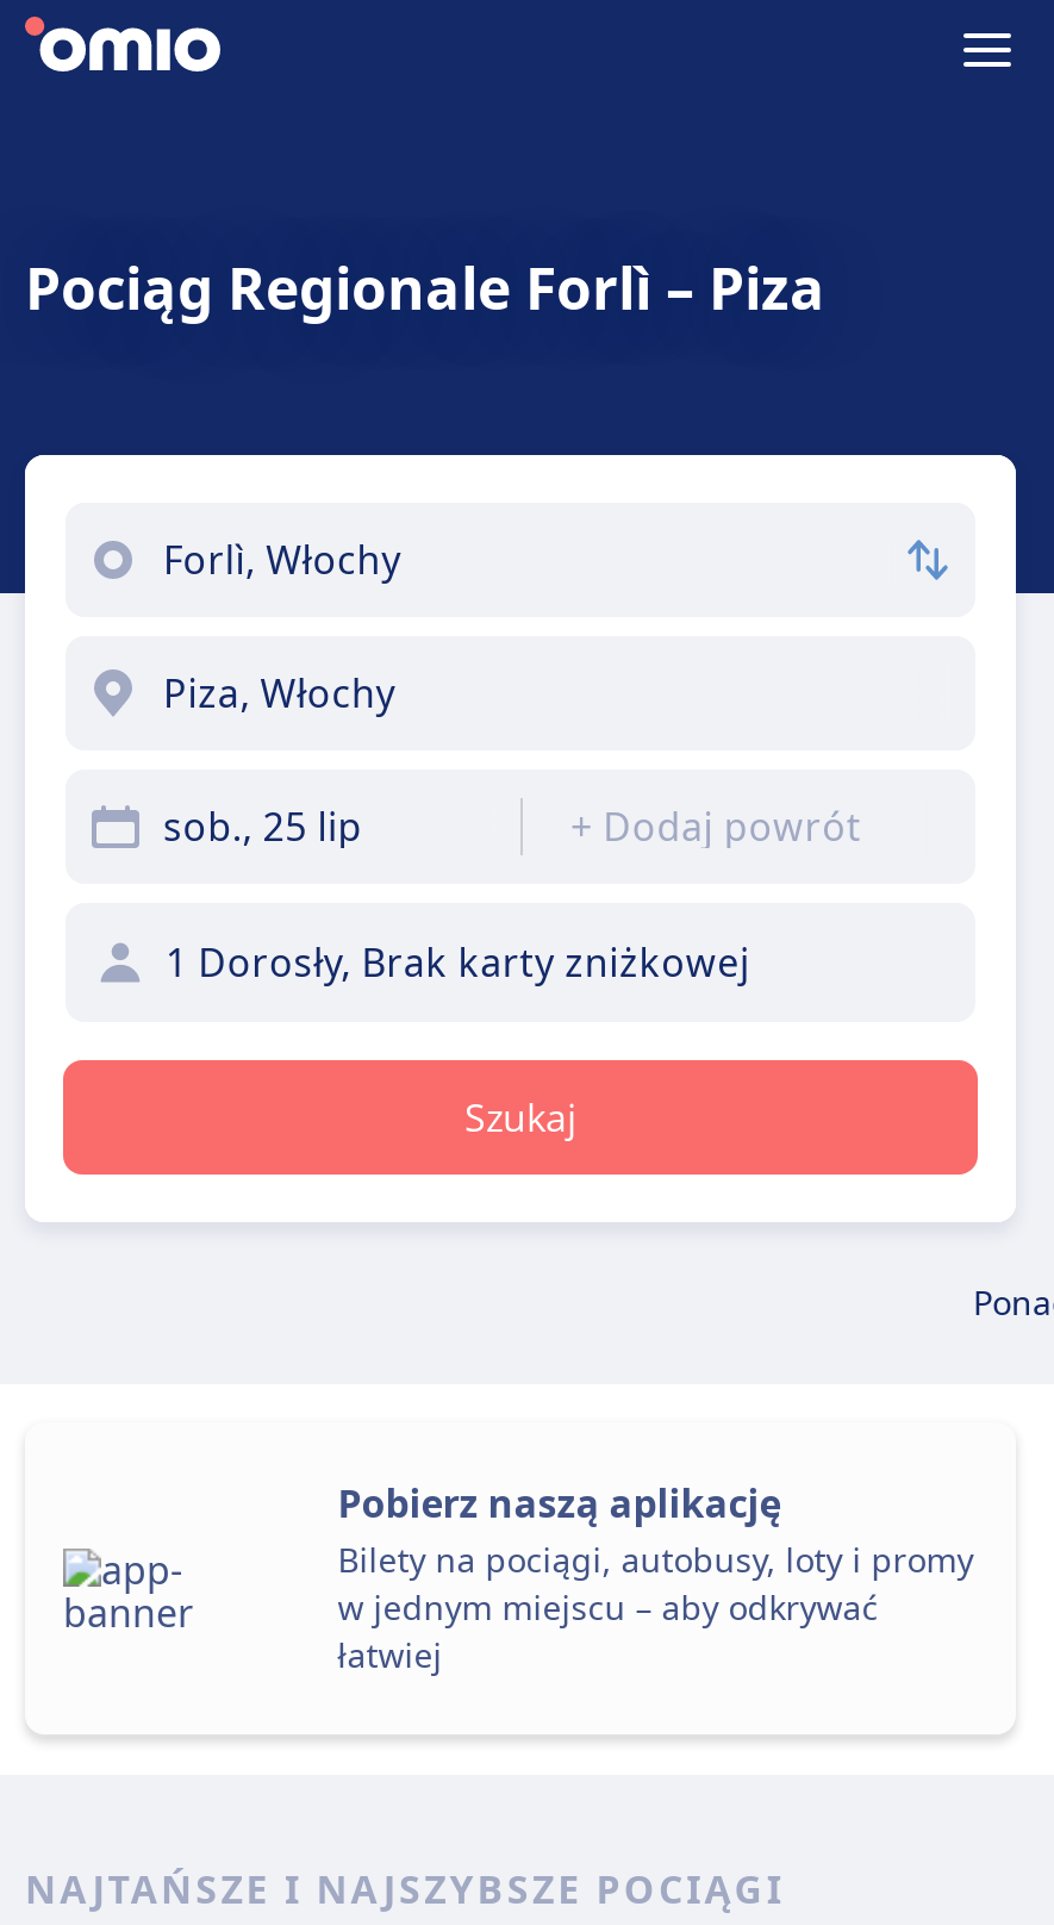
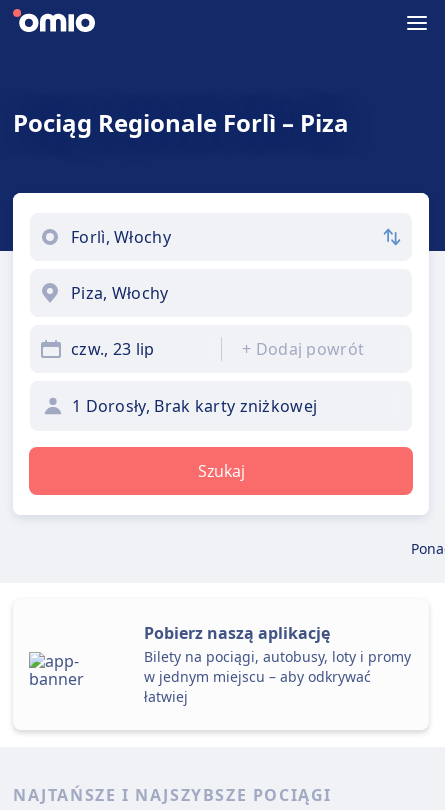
[163,800,362,853] sob., 25 lip -> [71,338,155,360] czw., 23 lip

